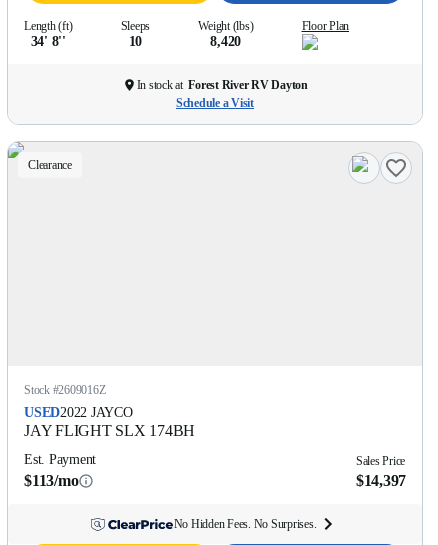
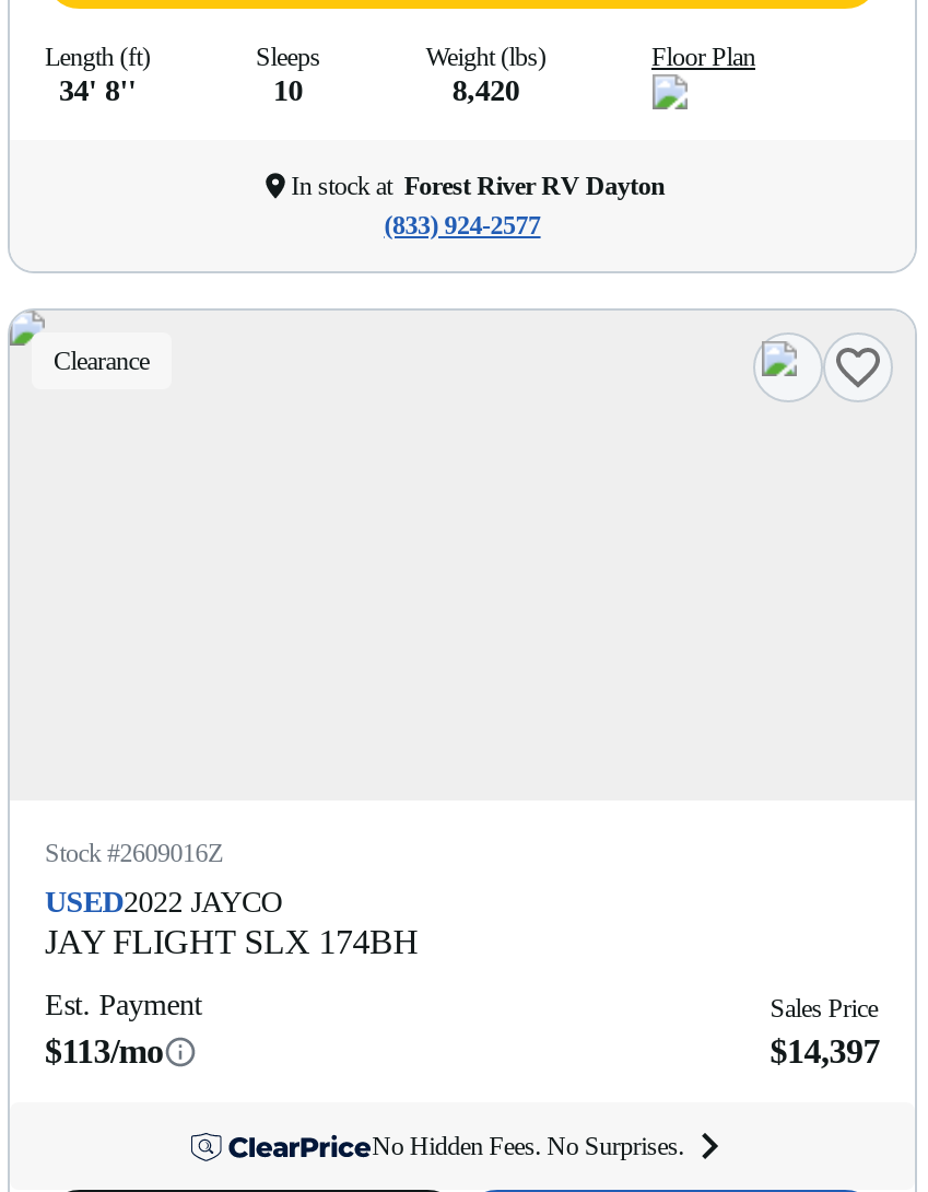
[176,96,254,110] Schedule a Visit -> [384,210,540,241] (833) 924-2577

